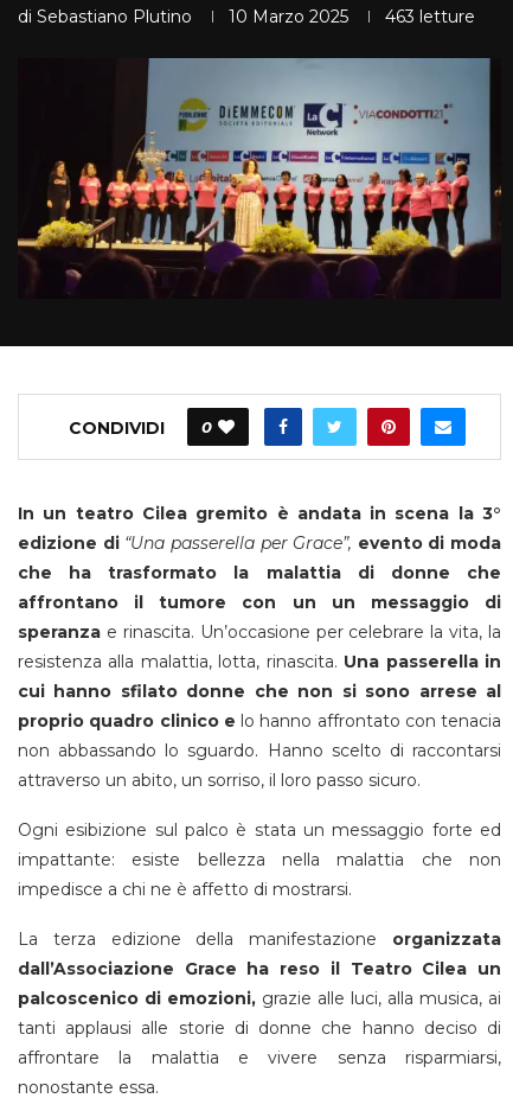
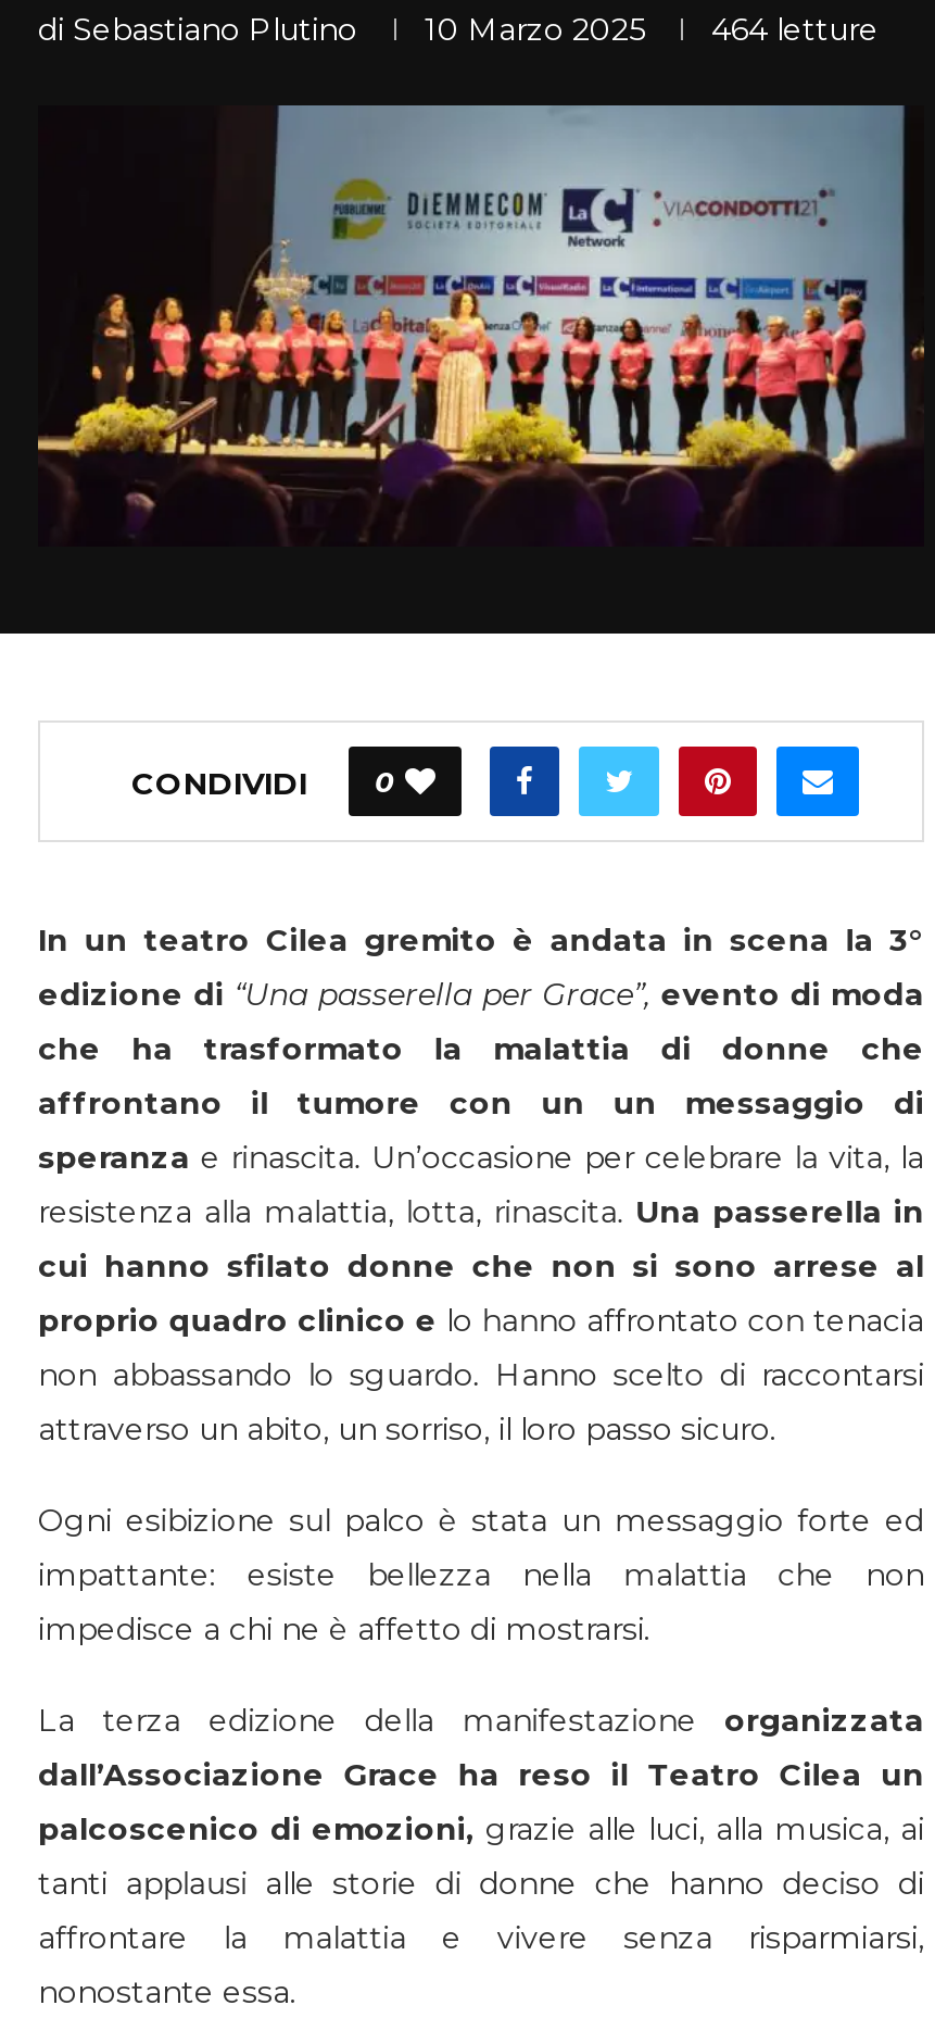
[18,6,475,27] di Sebastiano Plutino 10 Marzo 2025 463 letture -> [38,10,879,49] di Sebastiano Plutino 10 Marzo 2025 464 letture

